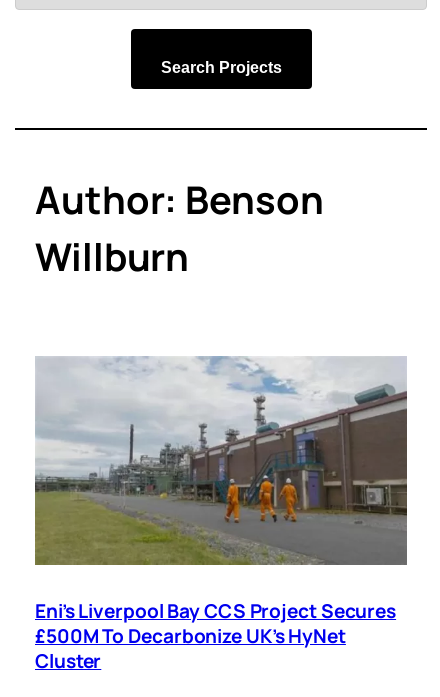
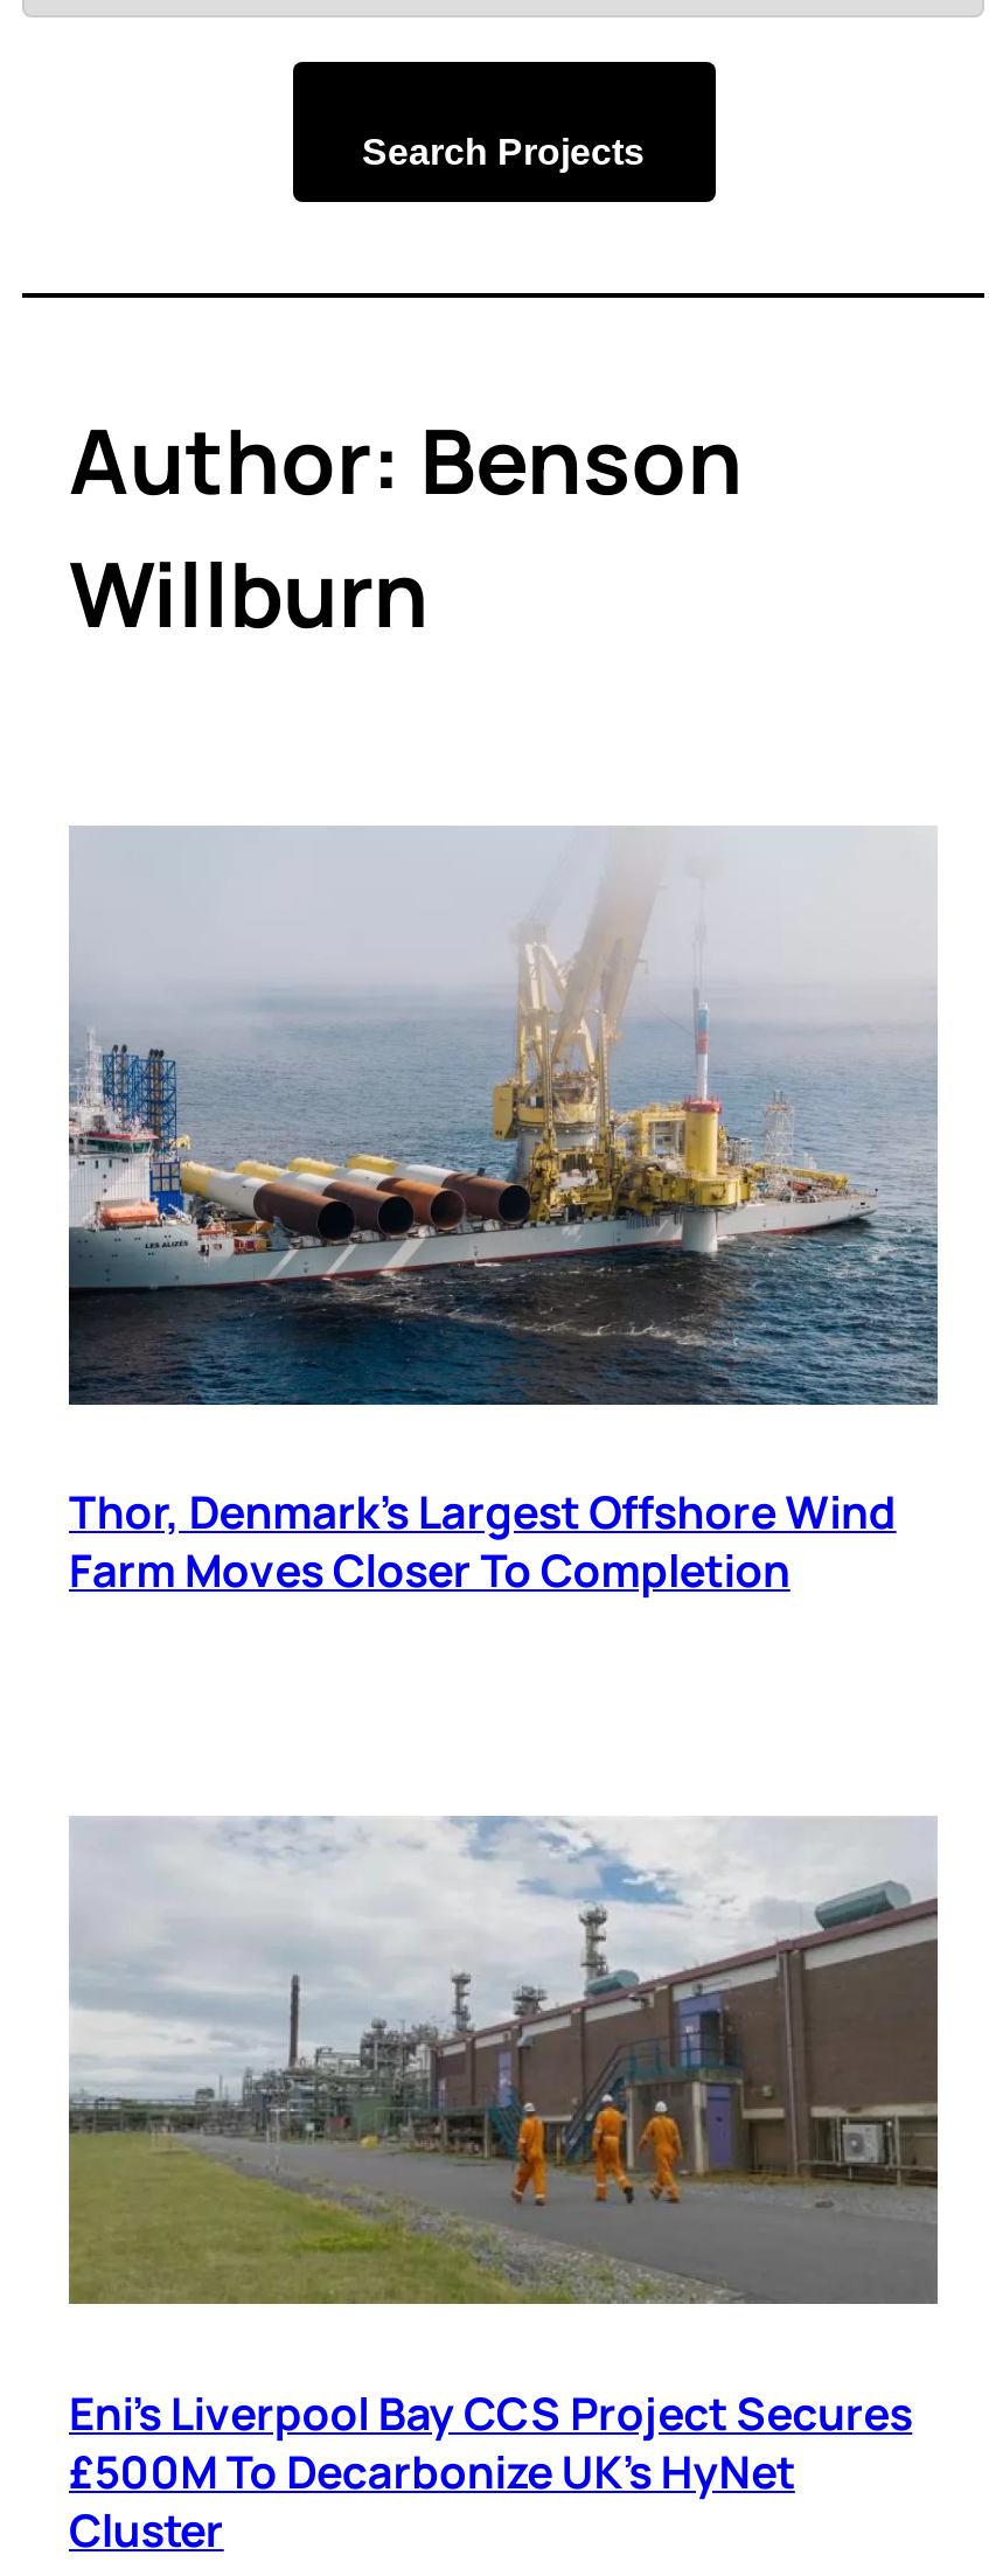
none -> [67,886,940,1601] [image] | Thor, Denmark’s Largest Offshore Wind | Farm Moves Closer To Completion

